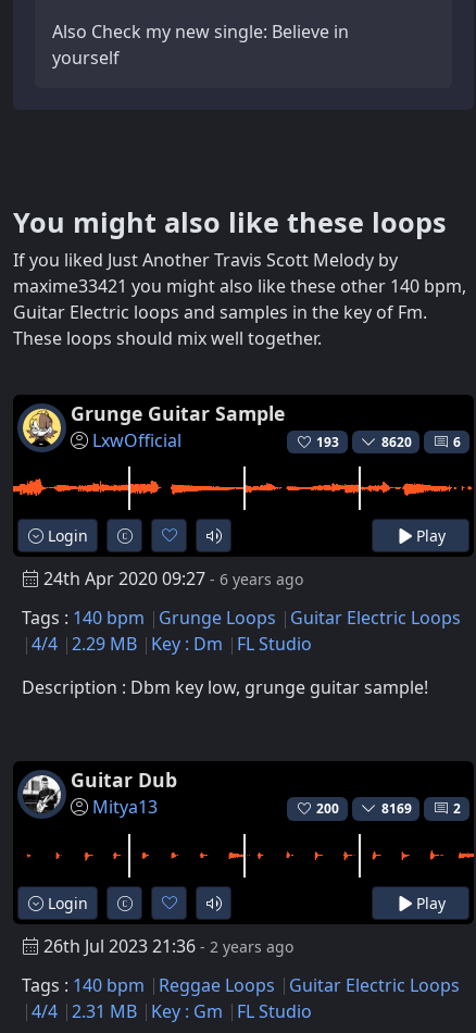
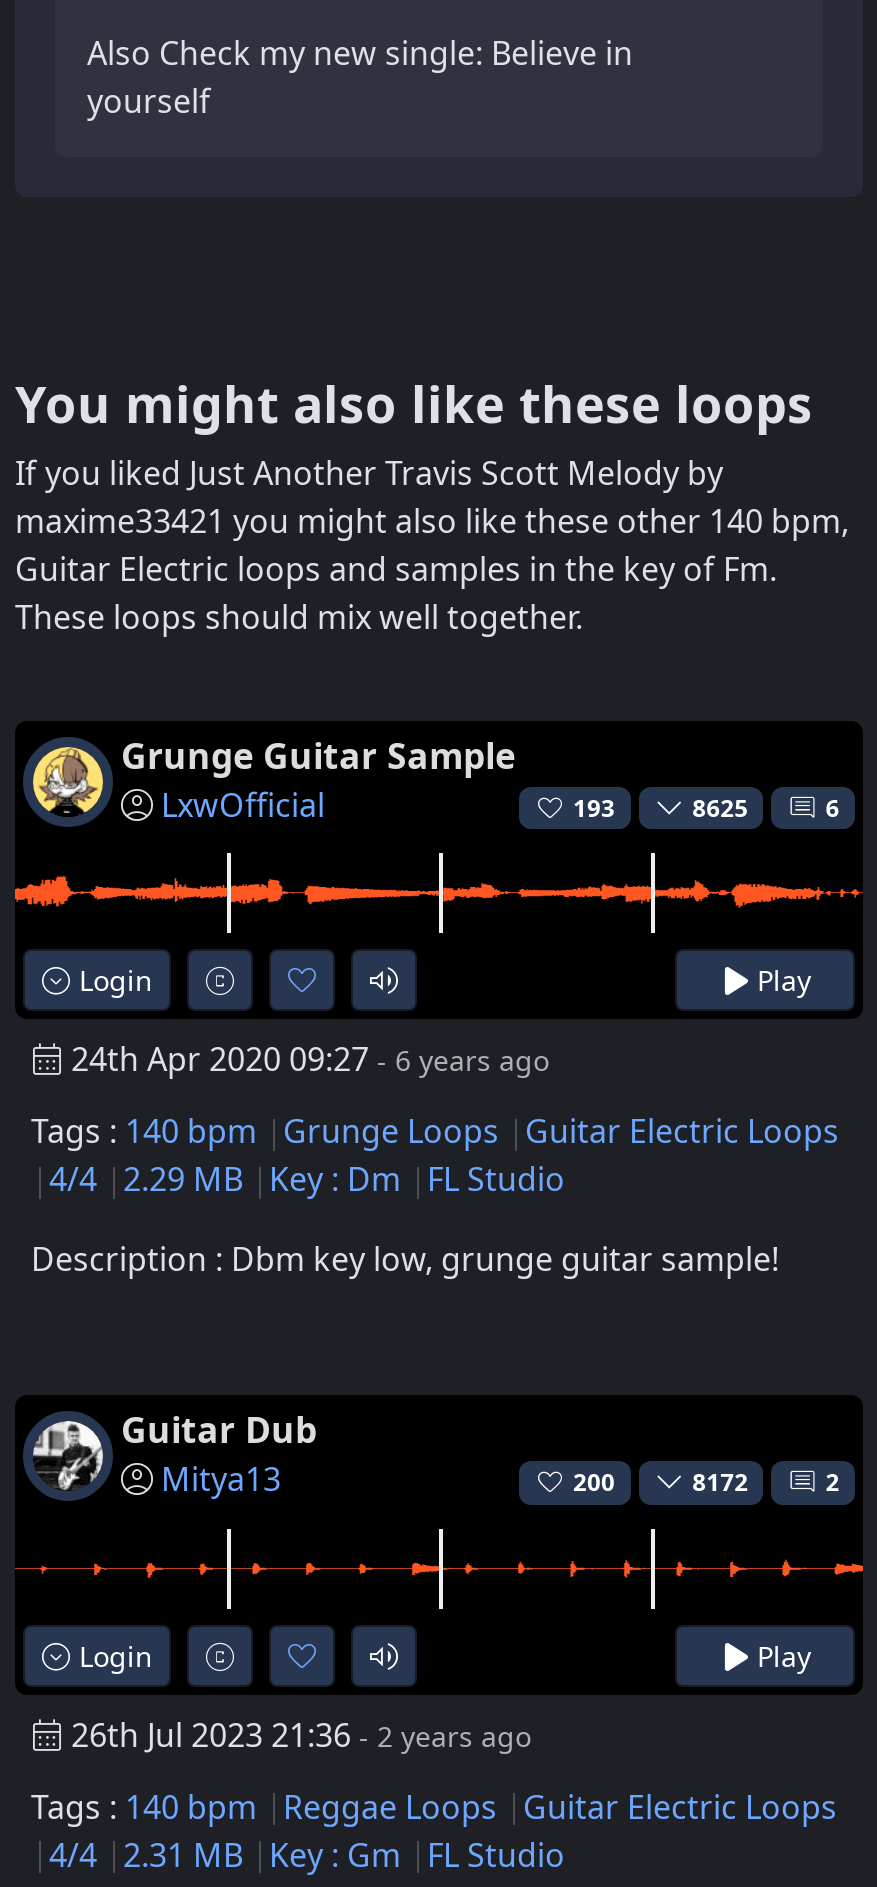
[381,433,411,451] 8620 -> [692,791,748,825] 8625
[381,800,411,818] 8169 -> [692,1466,748,1500] 8172

